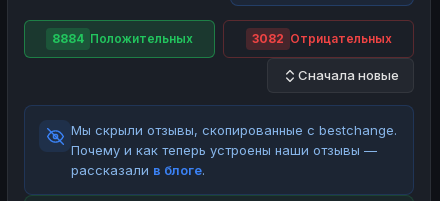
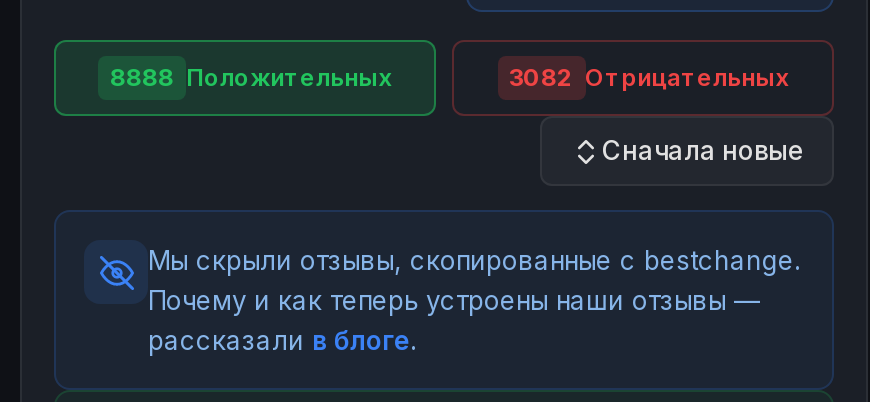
[52,31,193,46] 8884 Положительных -> [110,62,392,92] 8888 Положительных

